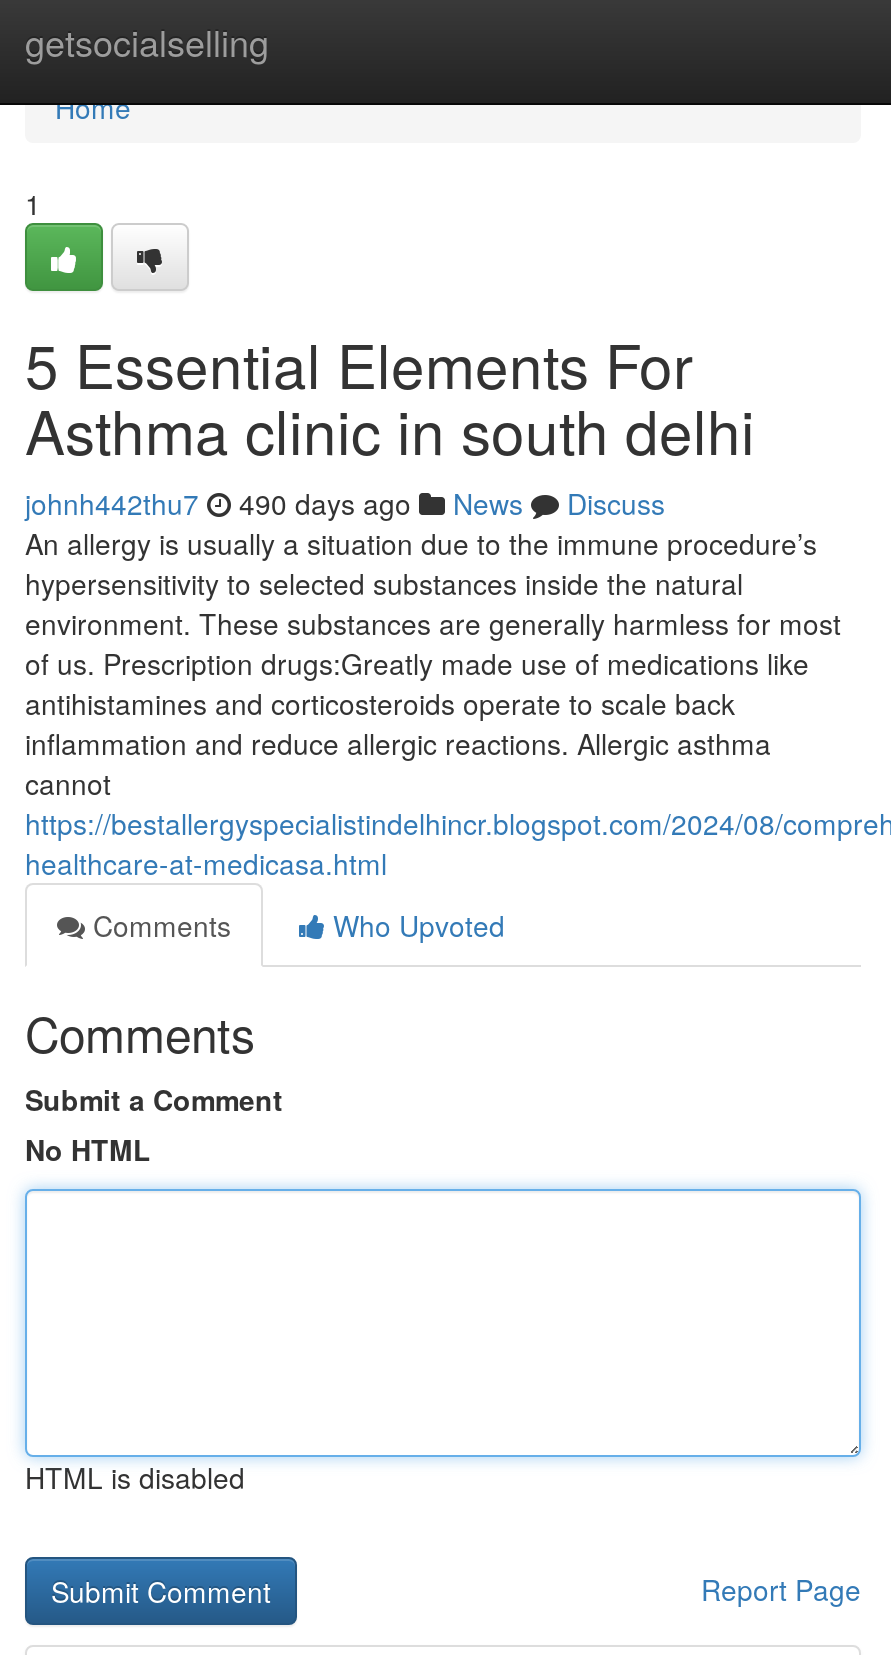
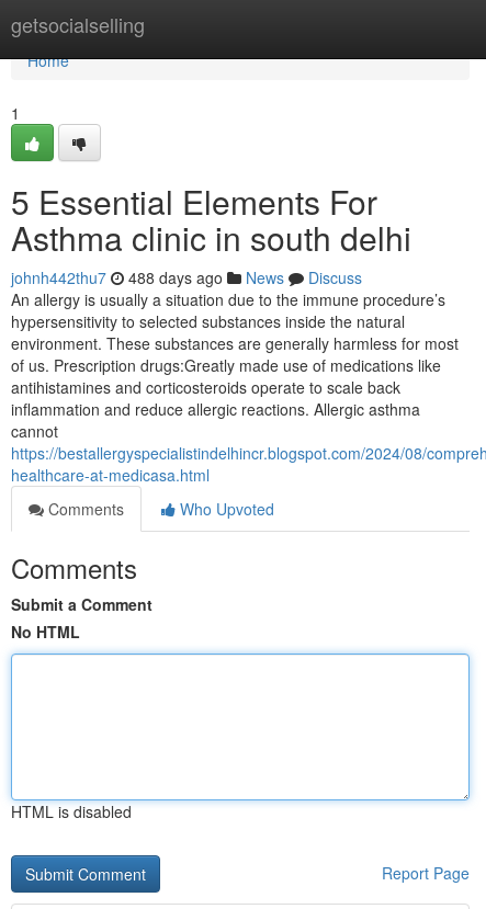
[25,483,665,523] johnh442thu7 490 days ago News Discuss -> [11,266,362,288] johnh442thu7 488 days ago News Discuss

